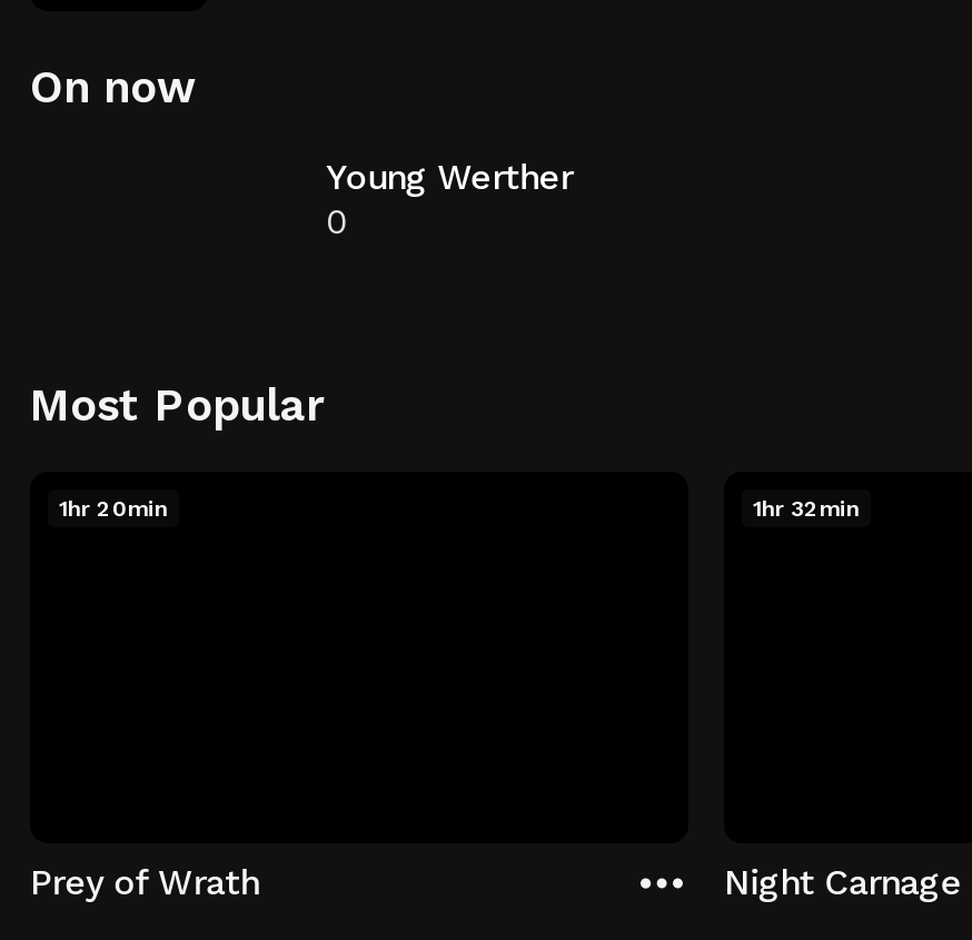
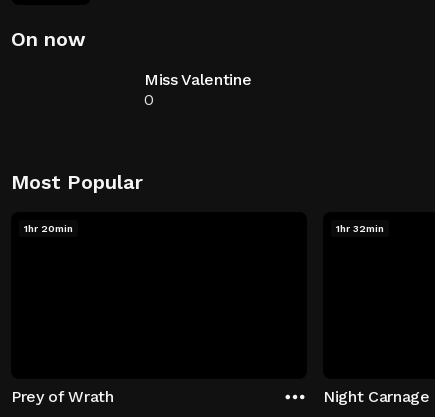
[326,156,572,198] Young Werther -> [144,70,251,89] Miss Valentine

